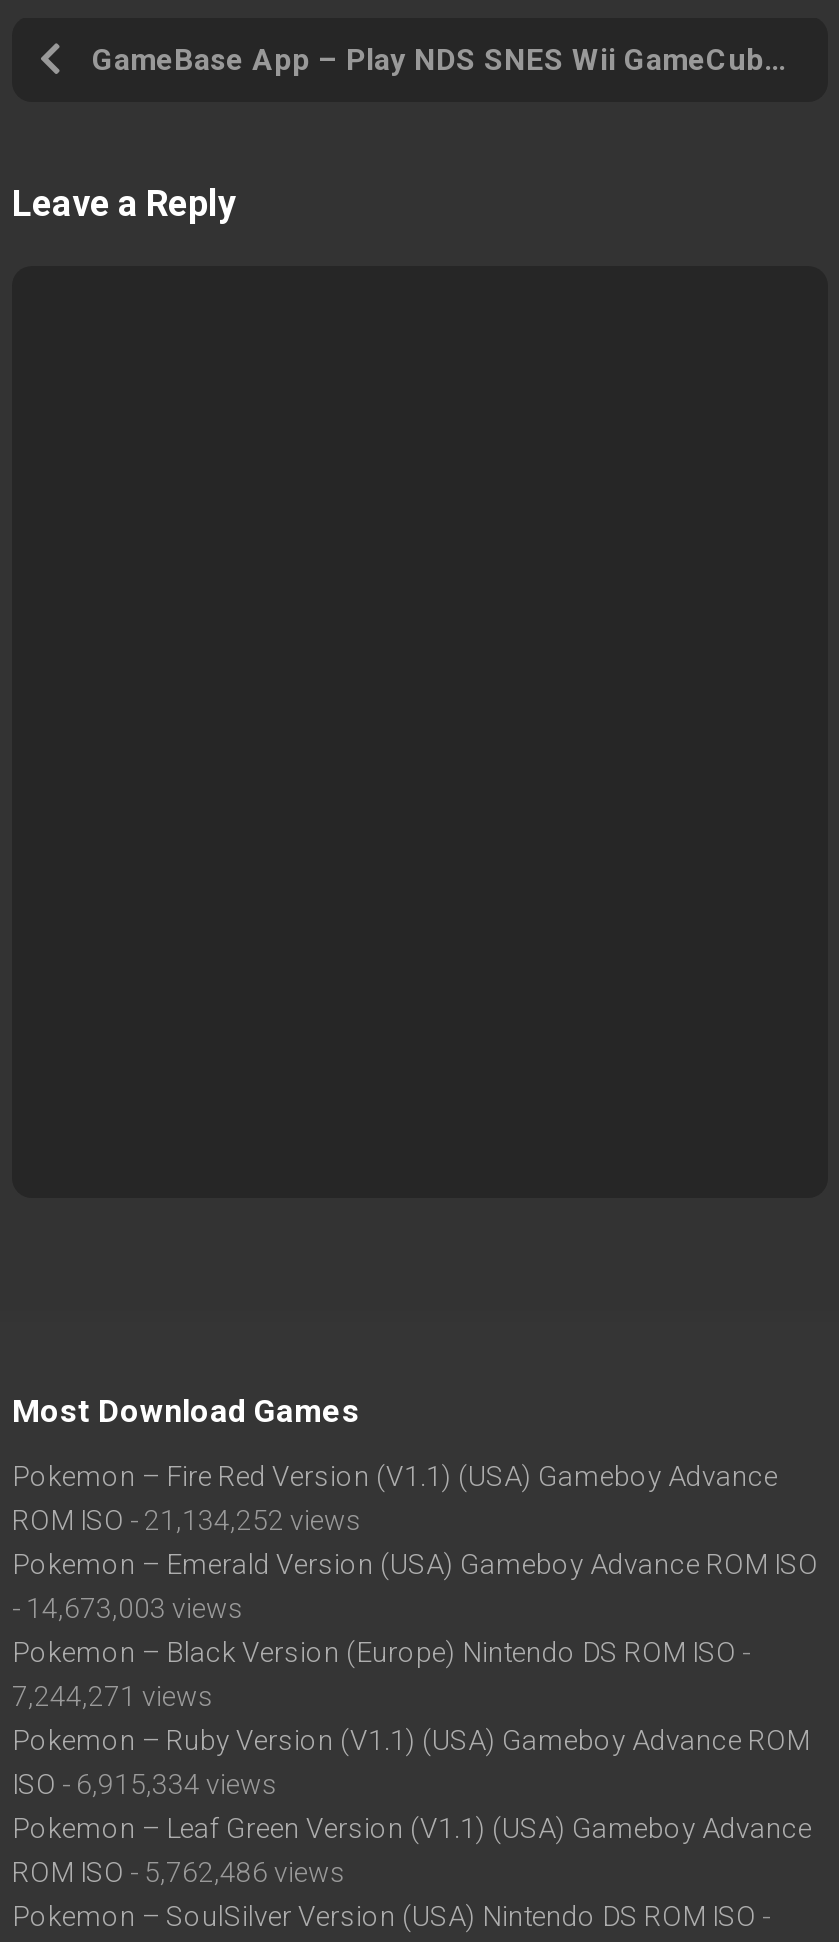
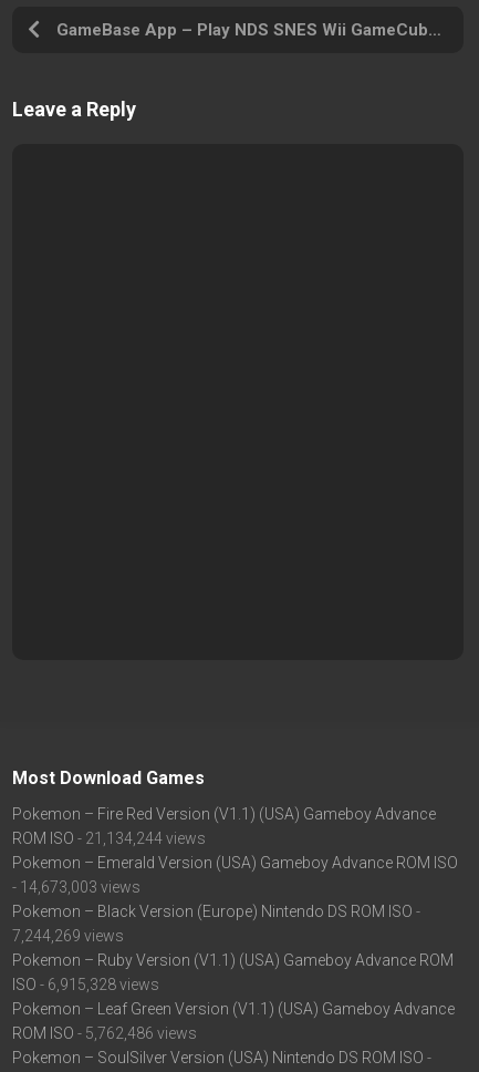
[12,1504,362,1536] ROM ISO - 21,134,252 views -> [12,830,206,847] ROM ISO - 21,134,244 views
[12,1680,214,1712] 7,244,271 views -> [12,927,124,945] 7,244,269 views
[12,1768,278,1800] ISO - 6,915,334 views -> [12,976,159,994] ISO - 6,915,328 views

